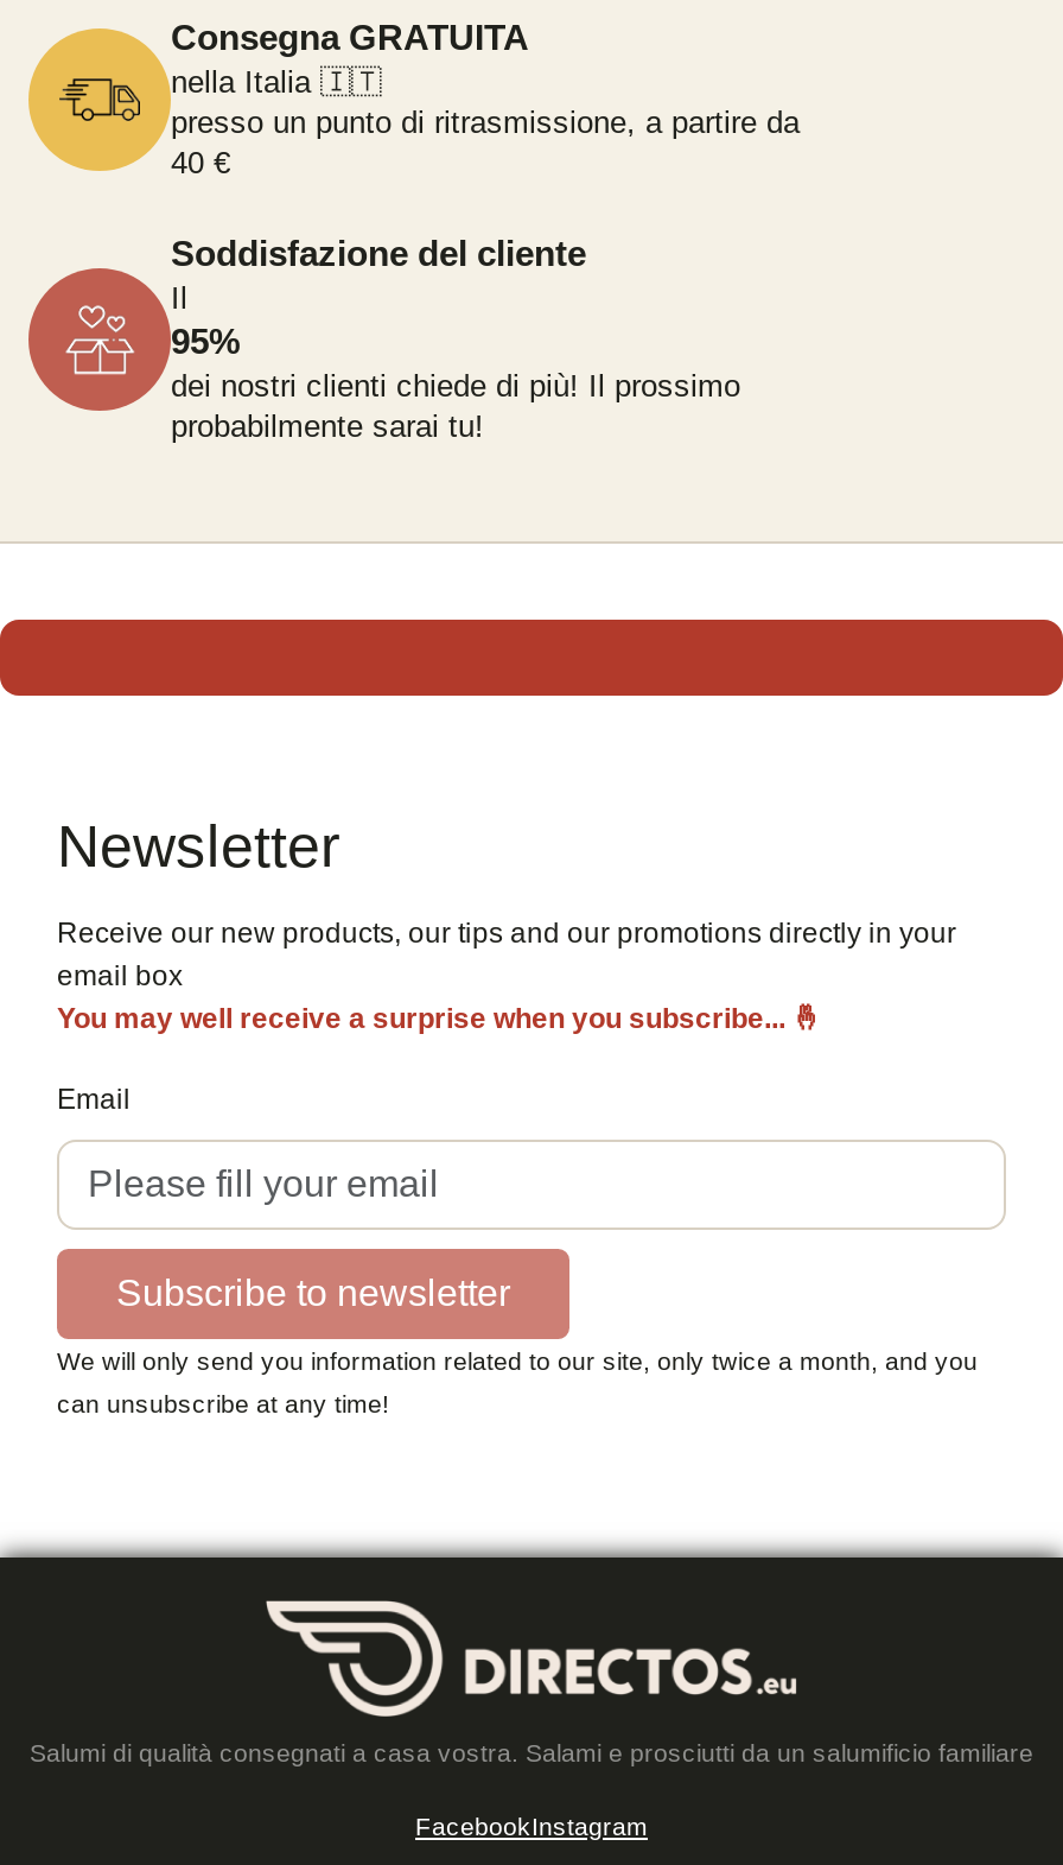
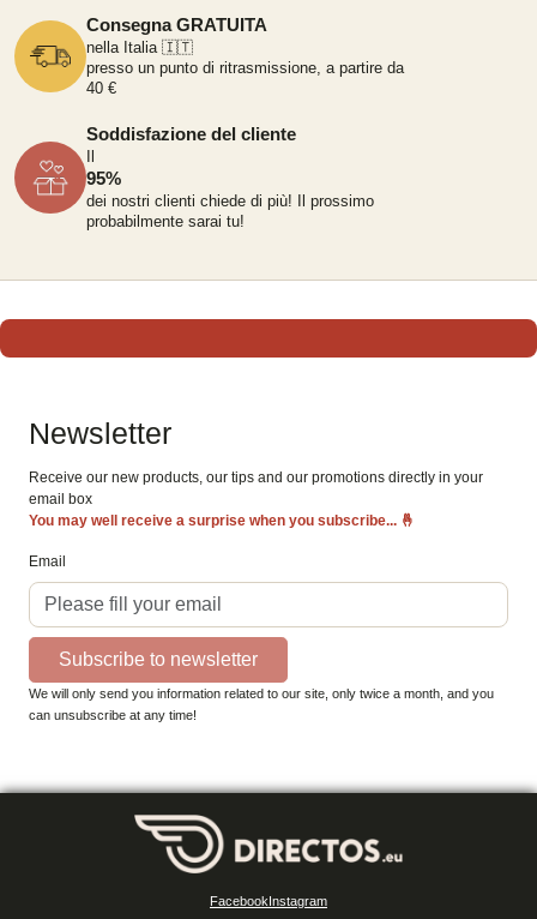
[30,1738,1033,1766] Salumi di qualità consegnati a casa vostra. Salami e prosciutti da un salumificio familiare -> none

